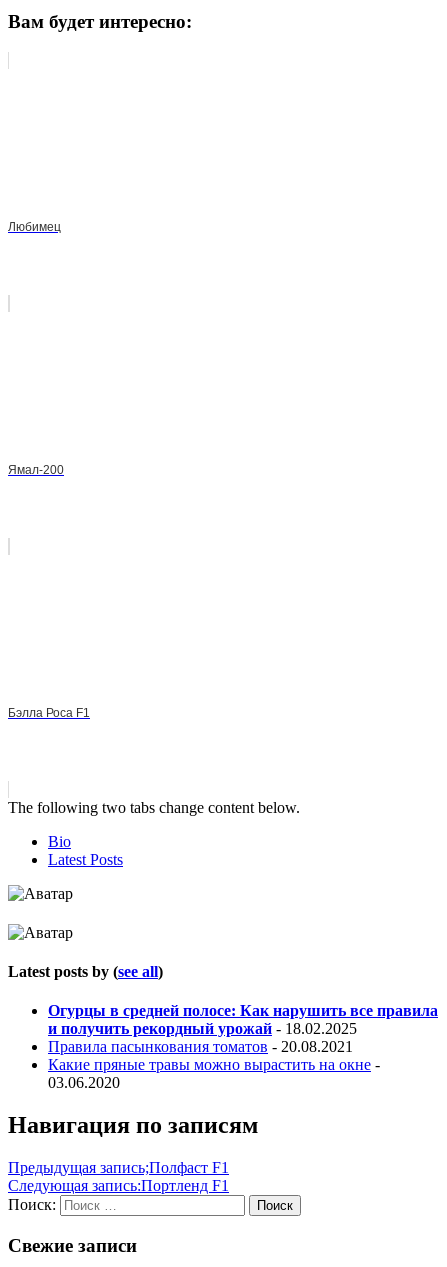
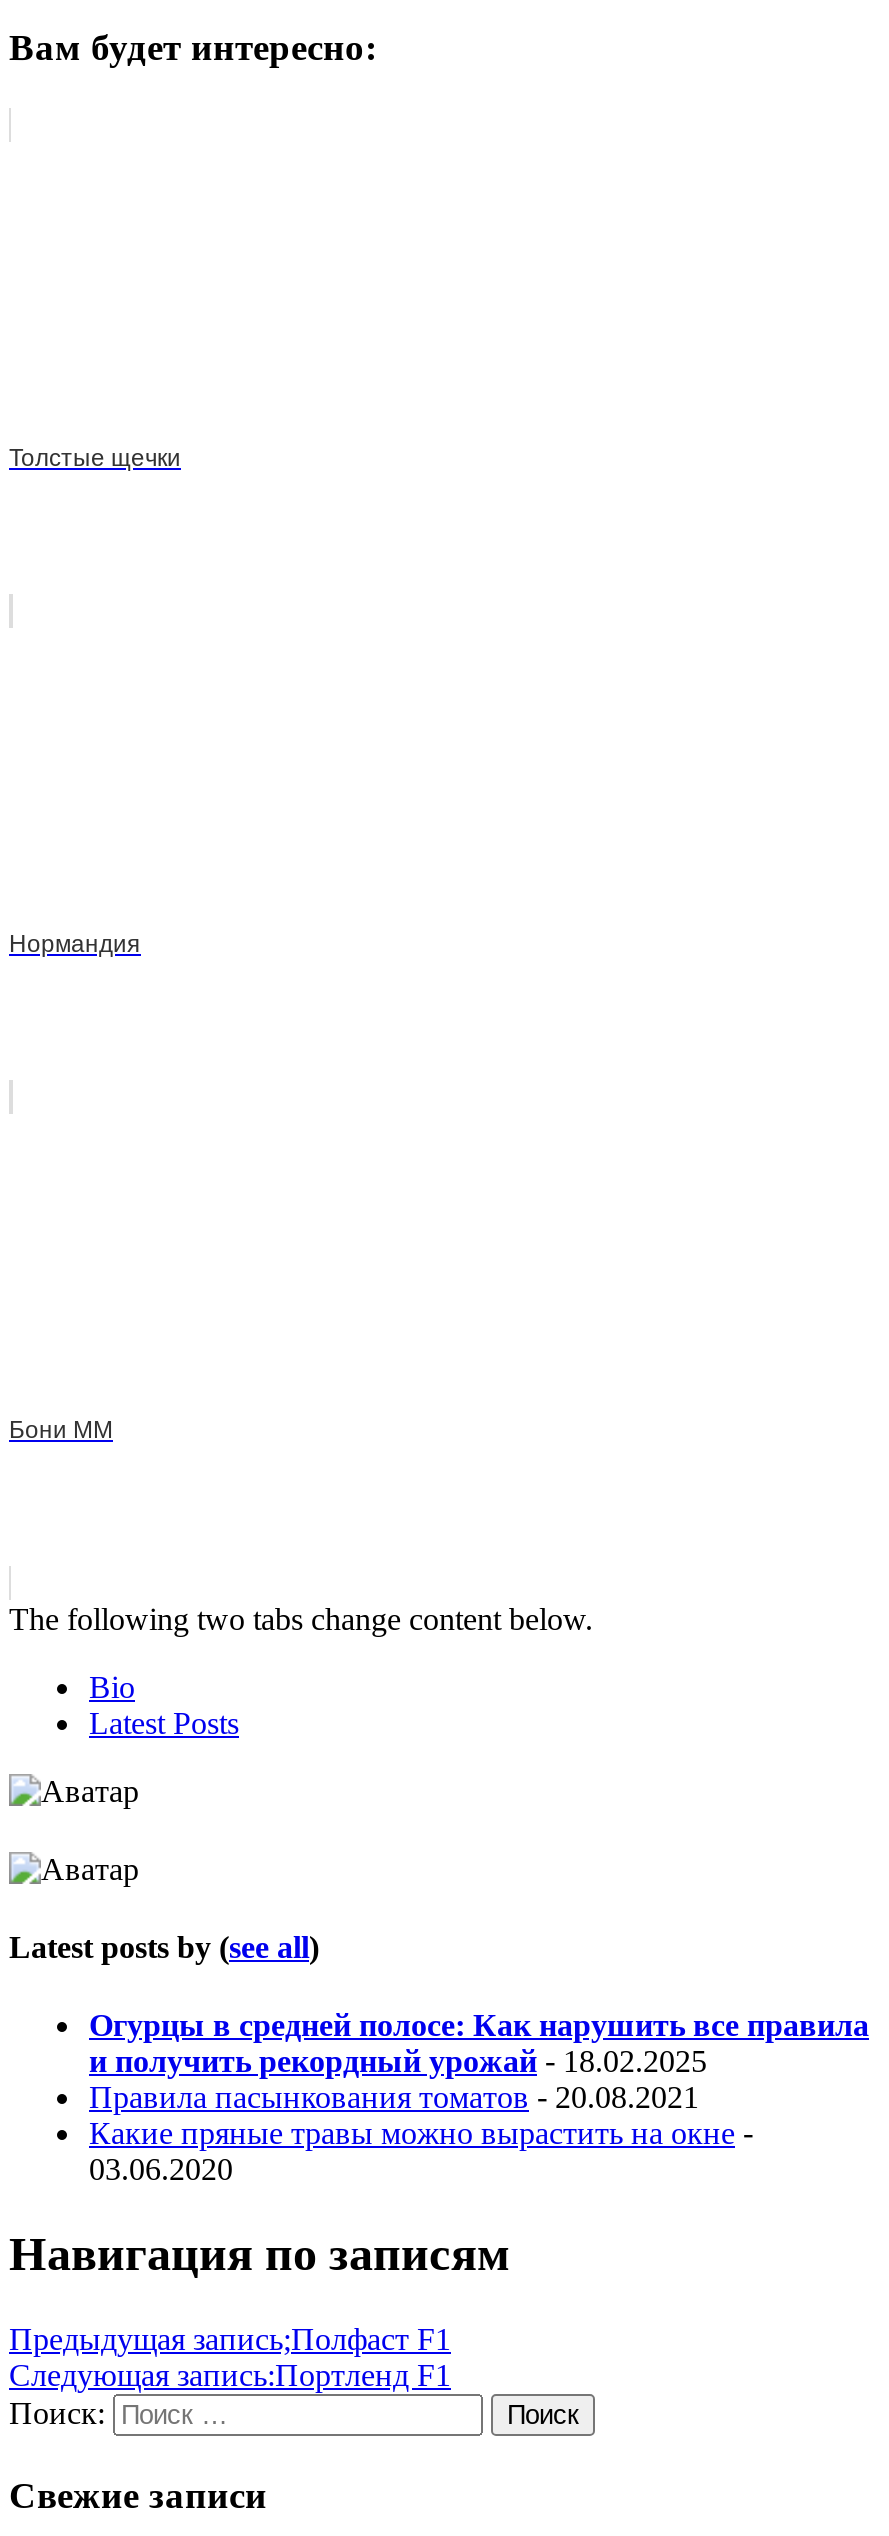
[8,220,61,234] Любимец -> [9,443,181,471] Толстые щечки
[8,463,64,477] Ямал-200 -> [9,929,141,957] Нормандия
[8,706,90,720] Бэлла Роса F1 -> [9,1415,113,1443] Бони ММ

